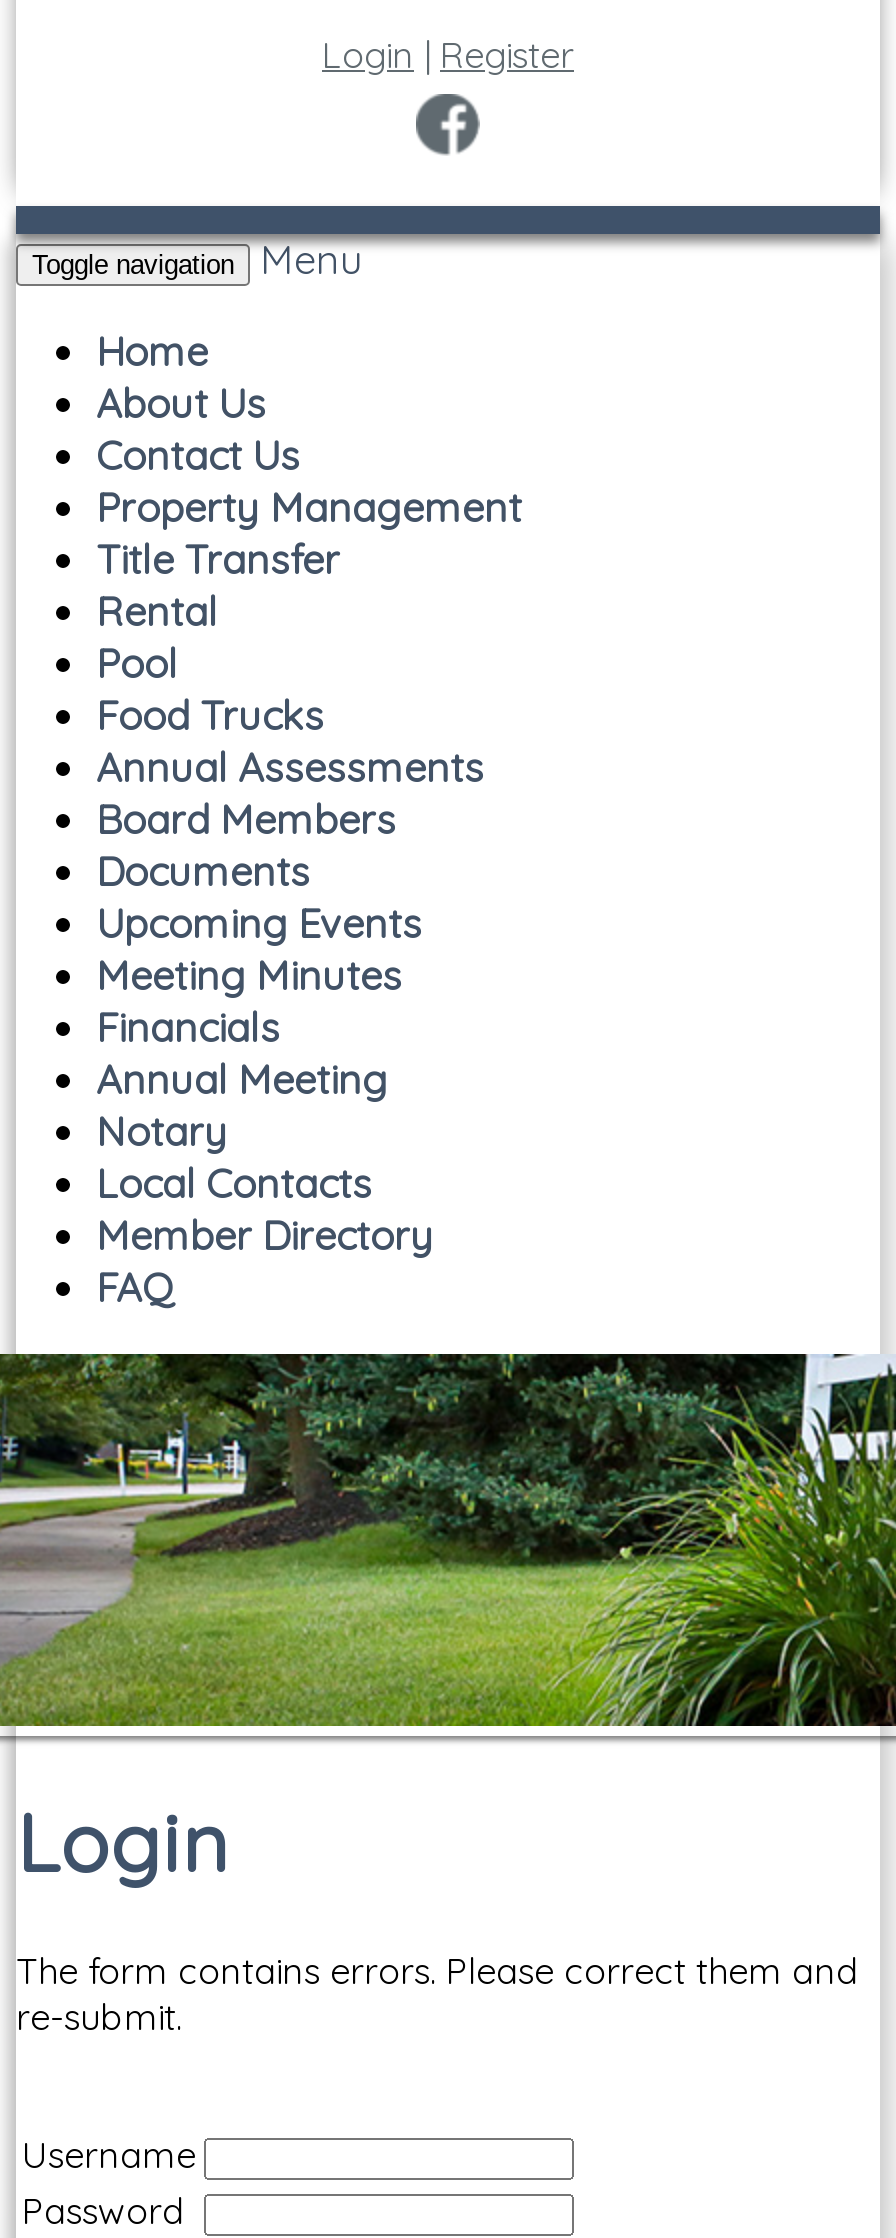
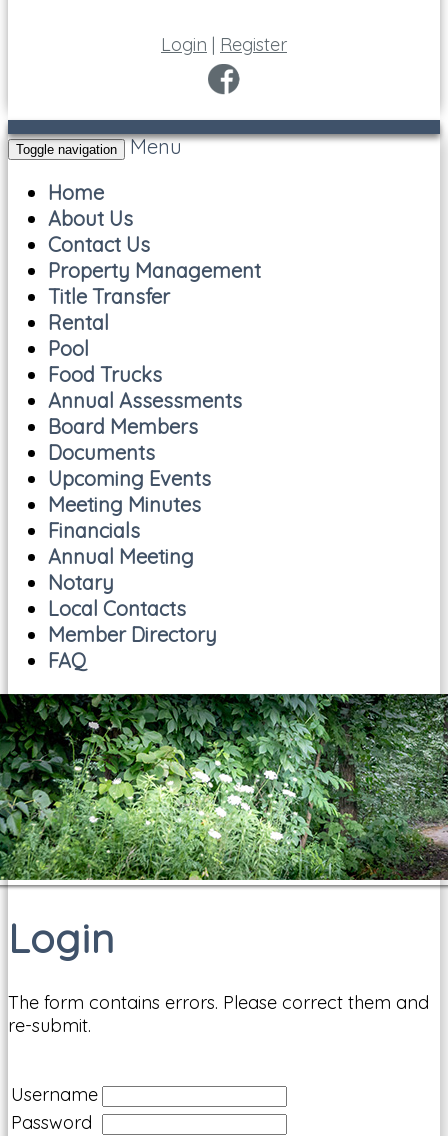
[6,1352,890,1728] [image] -> [3,693,445,881] [image]

